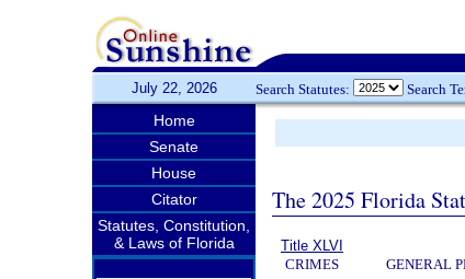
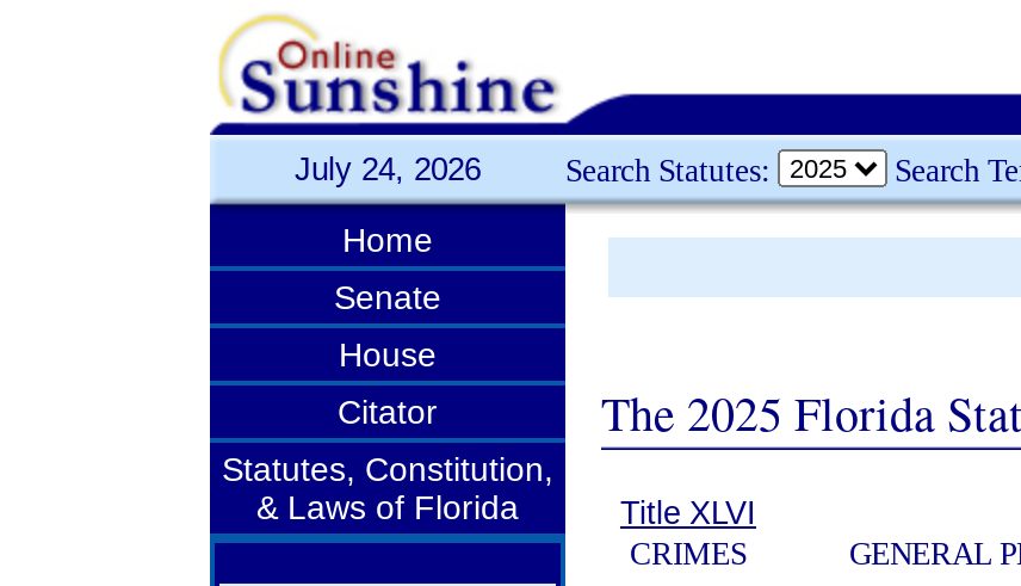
[131,80,217,96] July 22, 2026 -> [295,152,481,187] July 24, 2026

